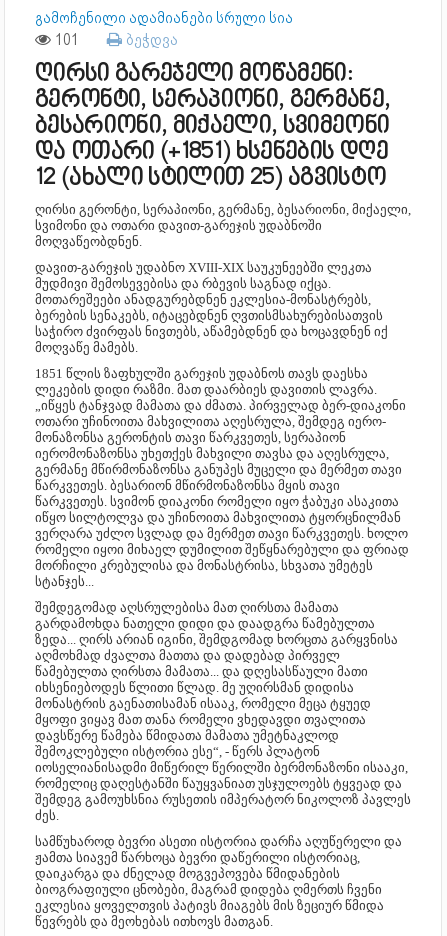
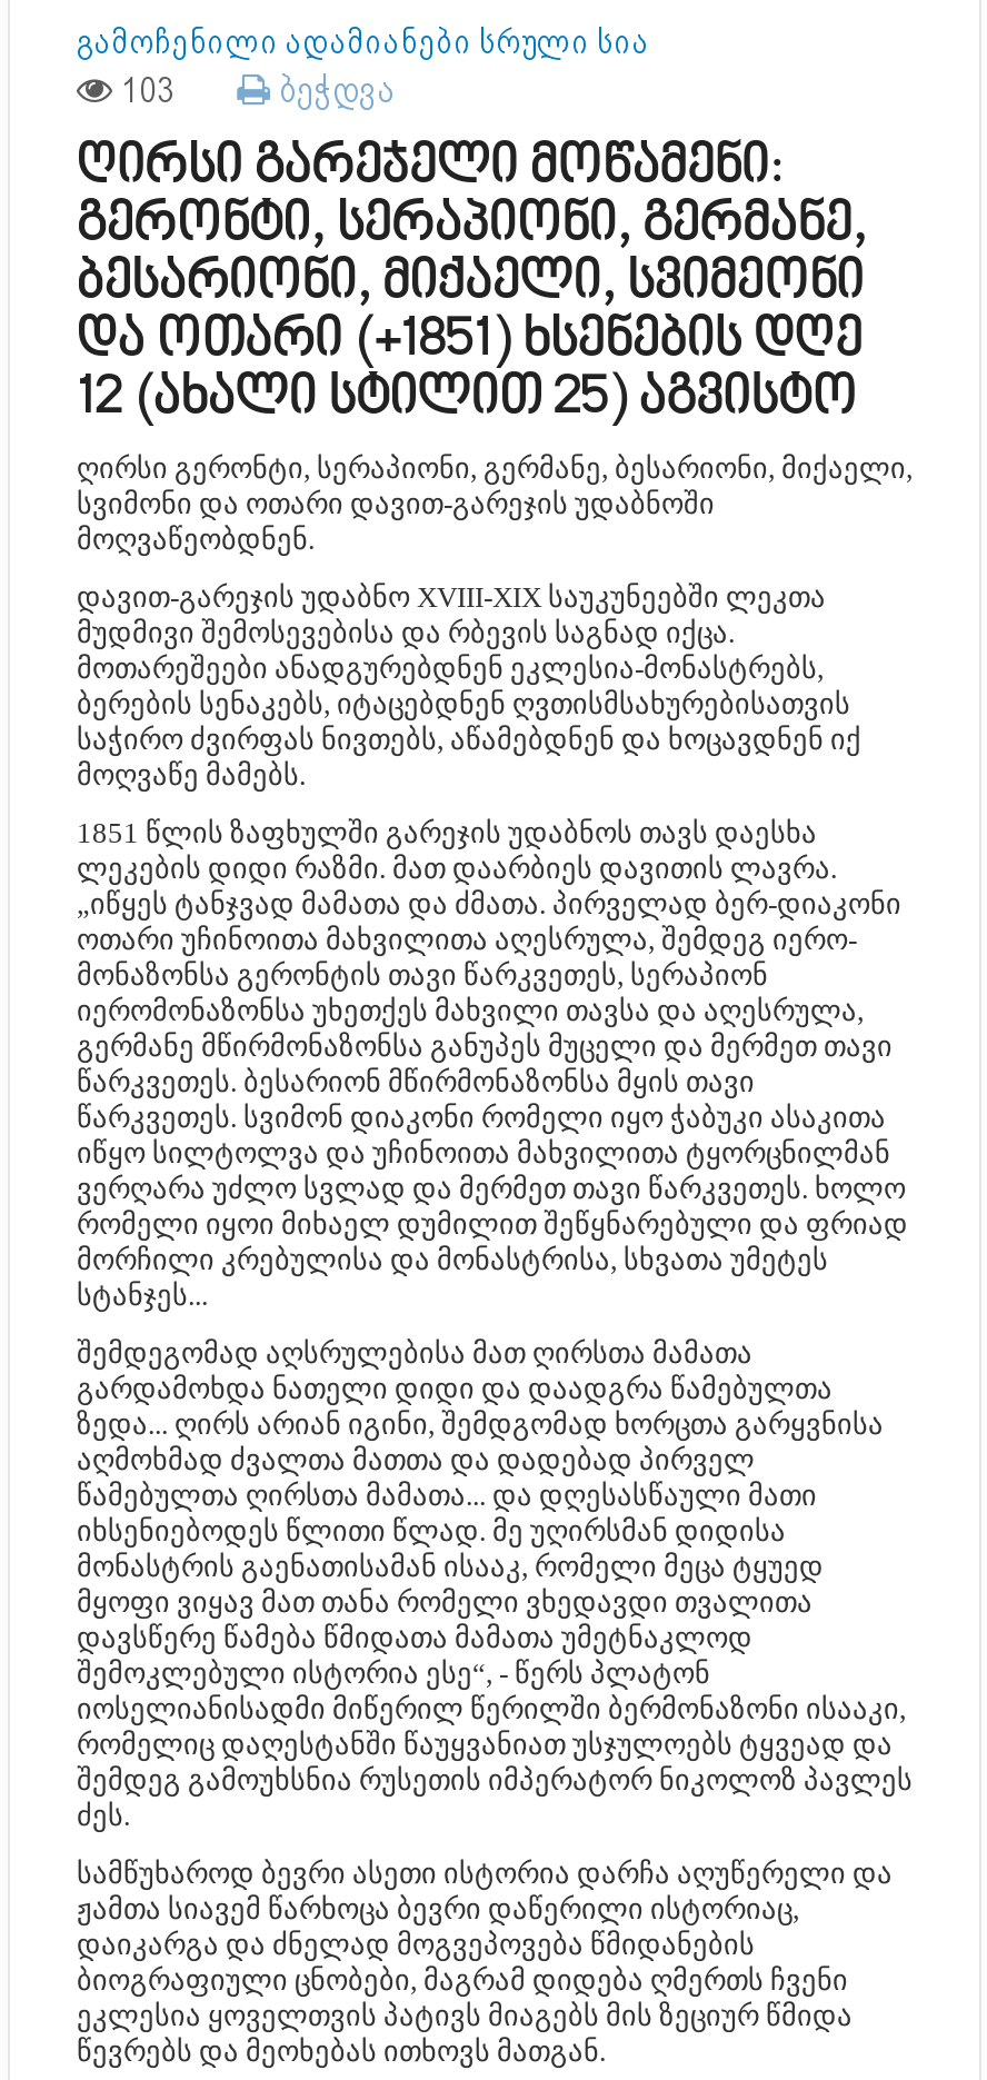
[51,30,178,49] 101 ბეჭდვა -> [112,69,395,111] 103 ბეჭდვა

